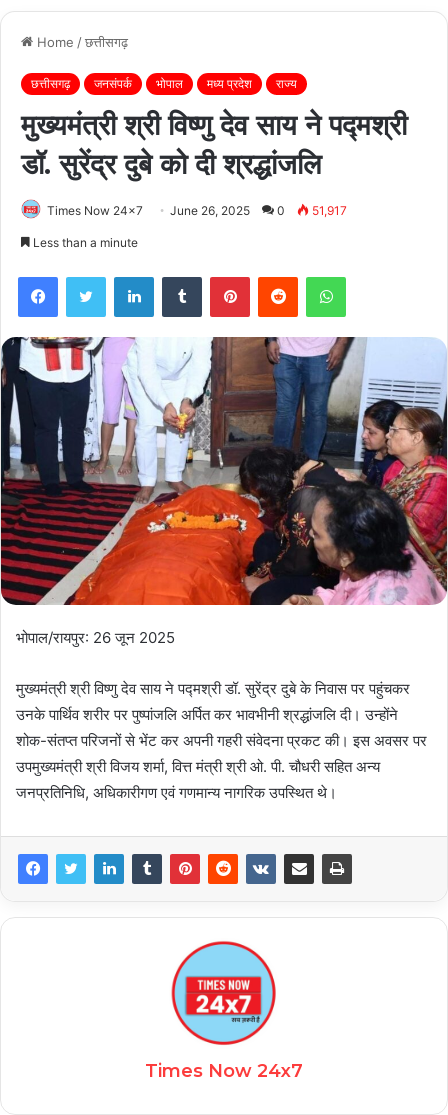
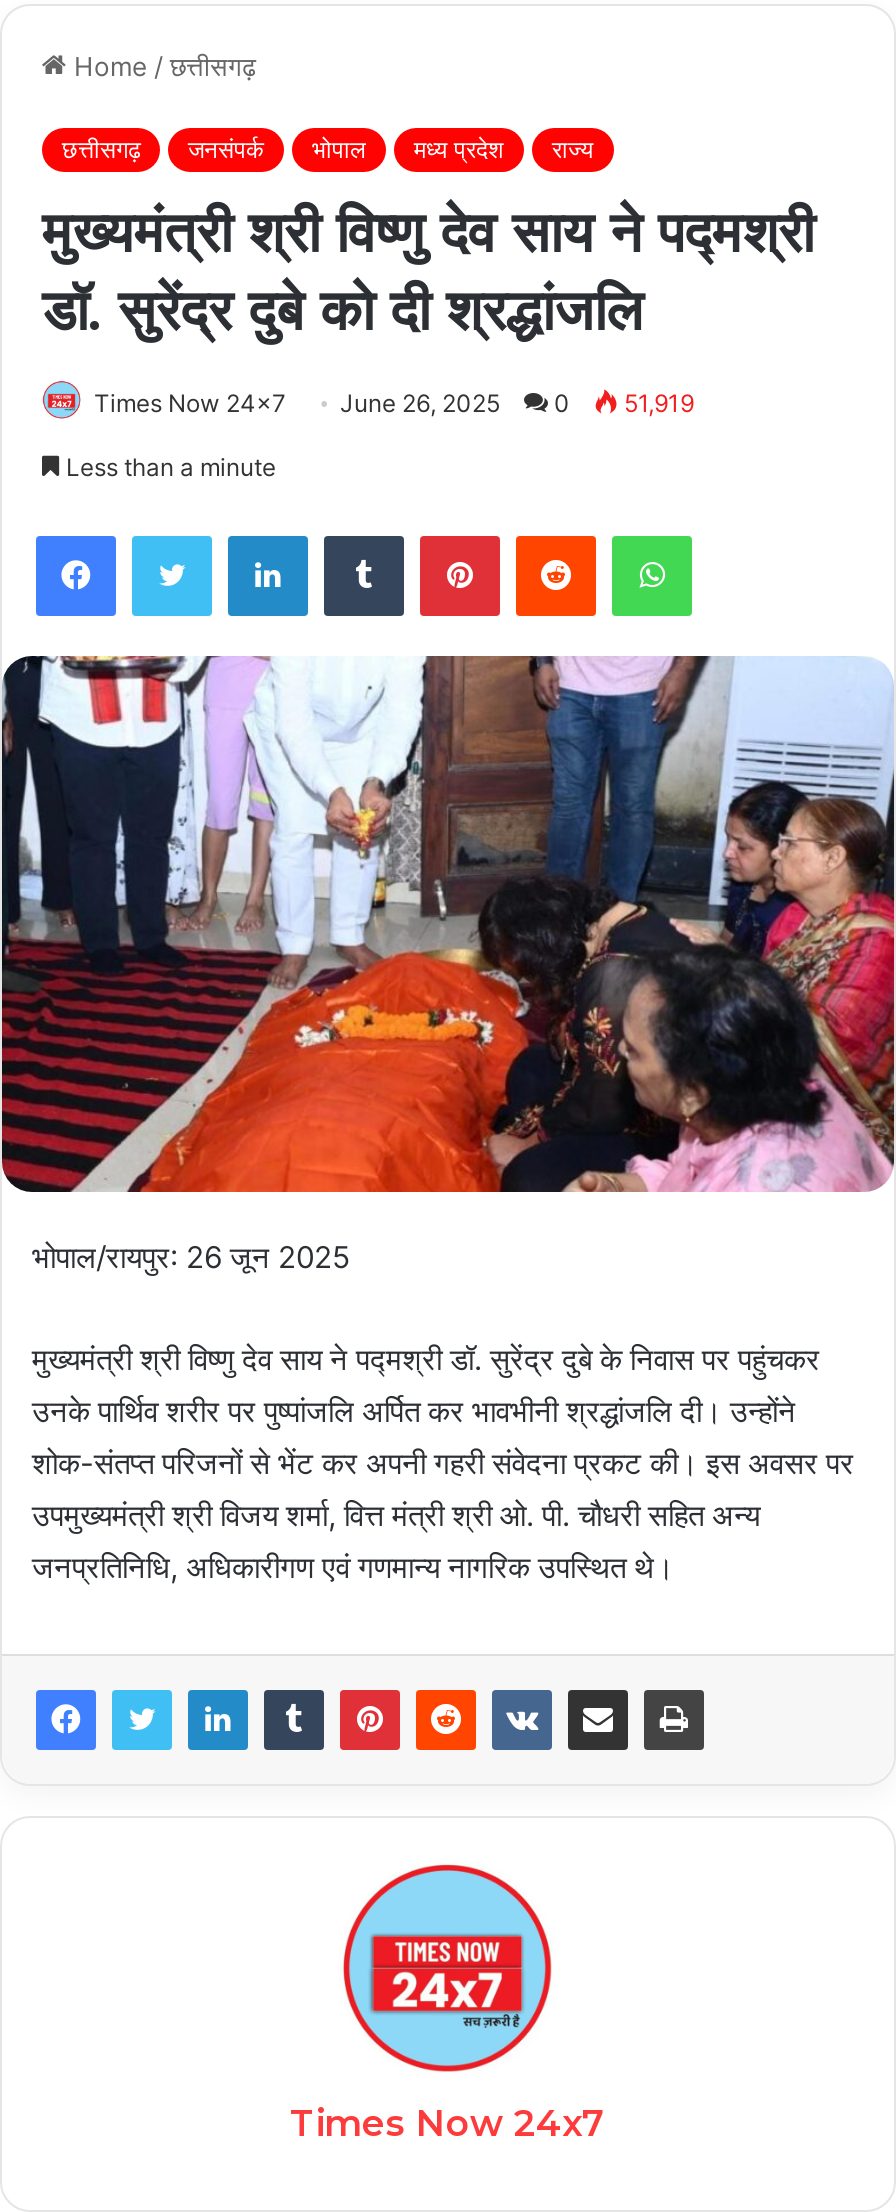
[47,203,347,218] Times Now 24x7 June 26, 2025 0 51,917 -> [94,387,694,417] Times Now 24x7 June 26, 2025 0 51,919

